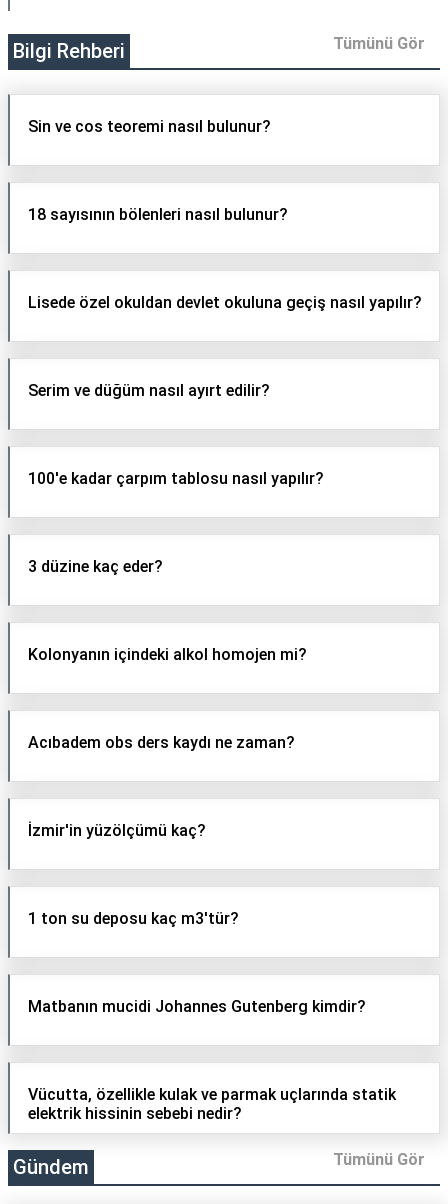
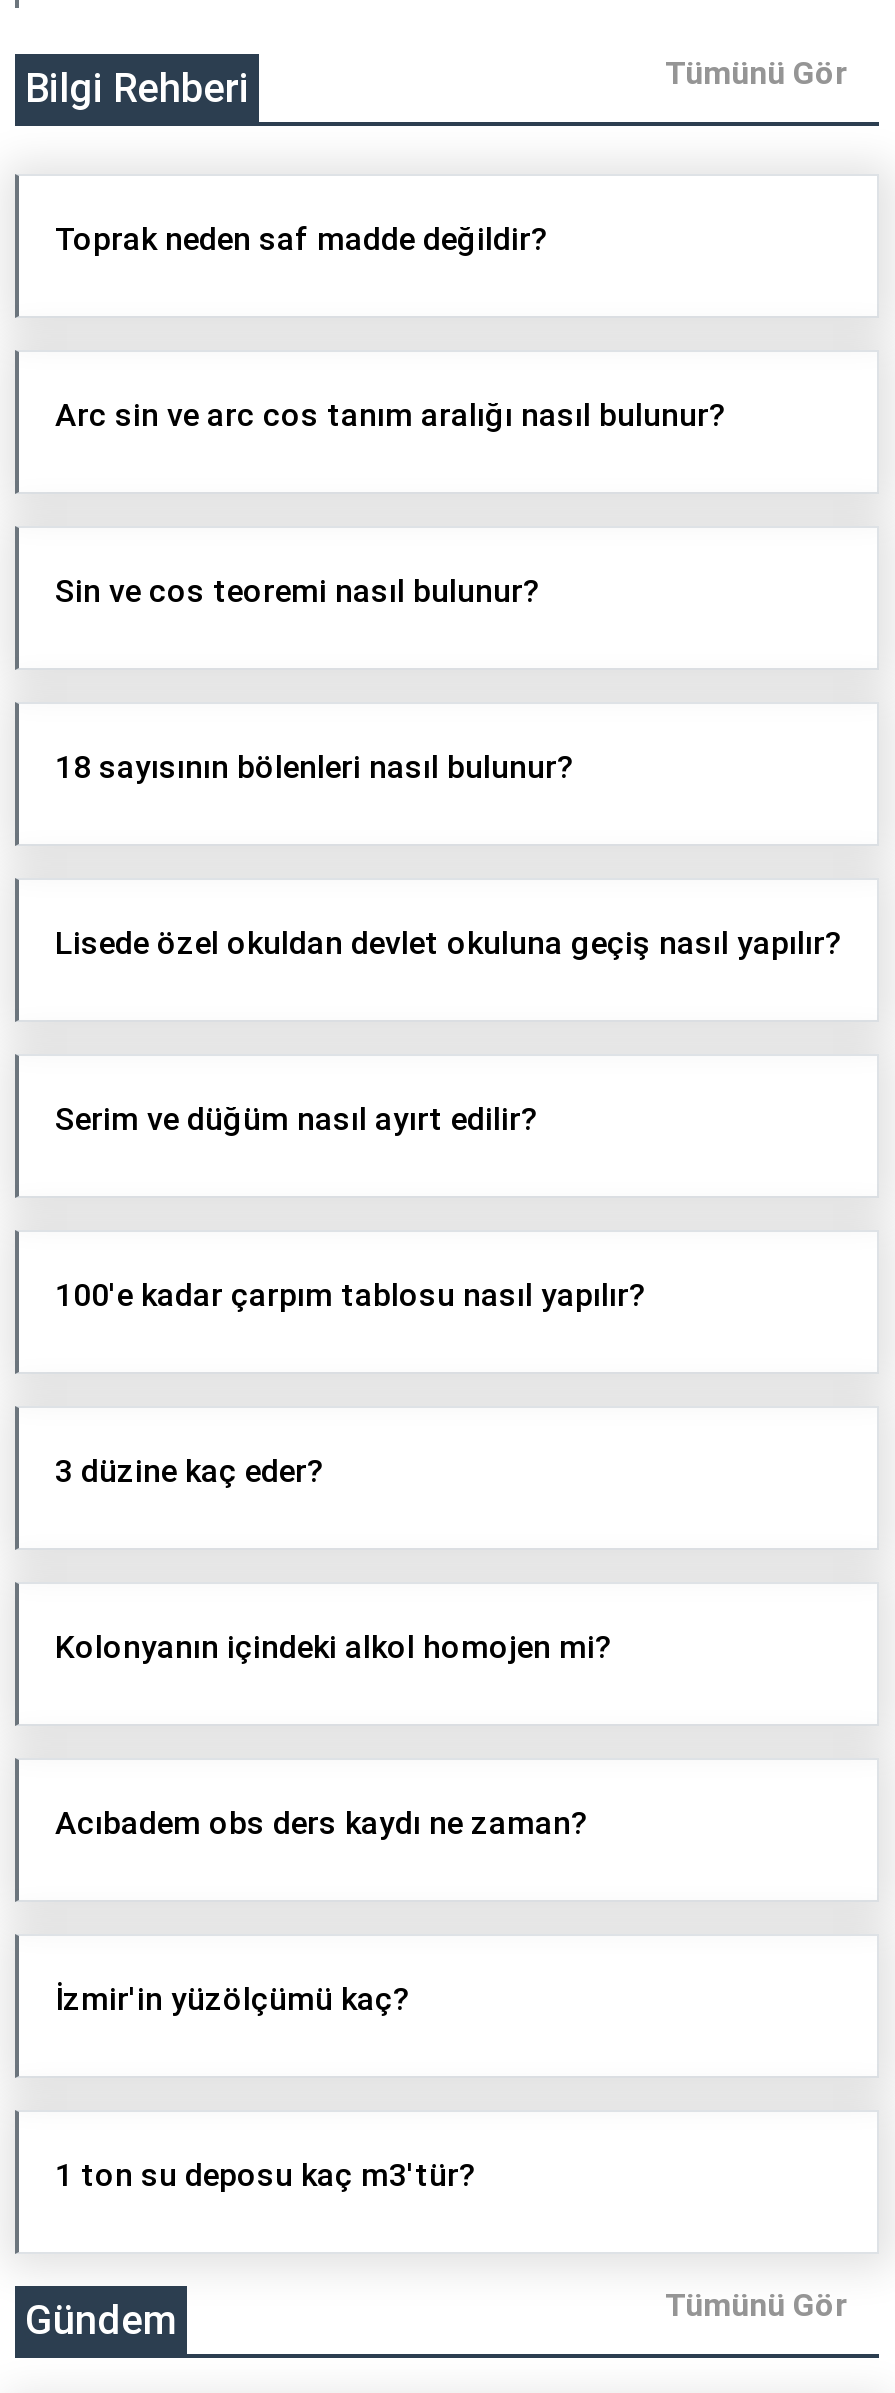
none -> [55,221,549,259] Toprak neden saf madde değildir?
none -> [55,397,727,435] Arc sin ve arc cos tanım aralığı nasıl bulunur?
moved [28,117,422,928] -> [55,573,843,2195]: Sin ve cos teoremi nasıl bulunur? | 18 sayısının bölenleri nasıl bulunur? | Lisede özel okuldan devlet okuluna geçiş nasıl yapılır? | ... | İzmir'in yüzölçümü kaç? | 1 ton su deposu kaç m3'tür?
[28,997,366,1016] Matbanın mucidi Johannes Gutenberg kimdir? -> none
[28,1085,396,1123] Vücutta, özellikle kulak ve parmak uçlarında statik | elektrik hissinin sebebi nedir? -> none

